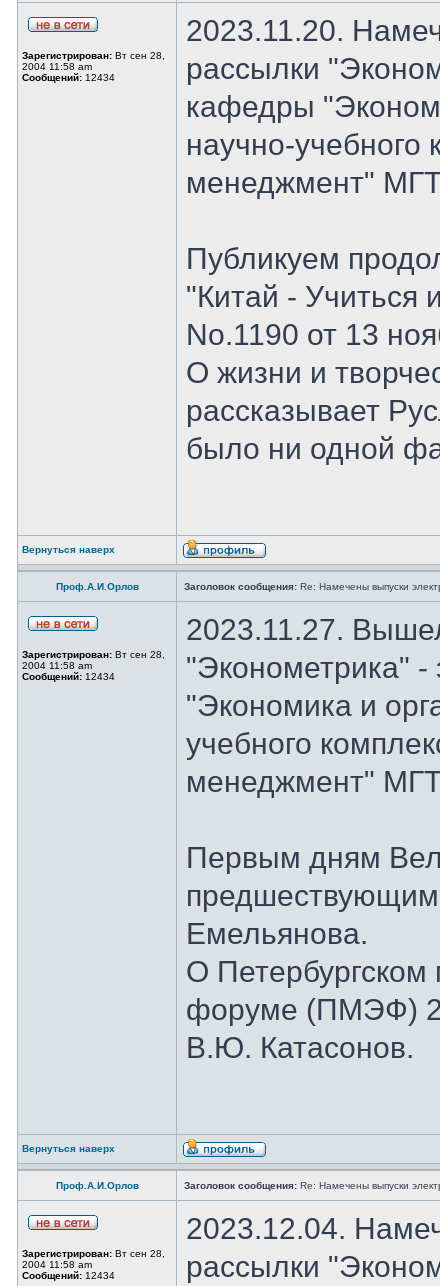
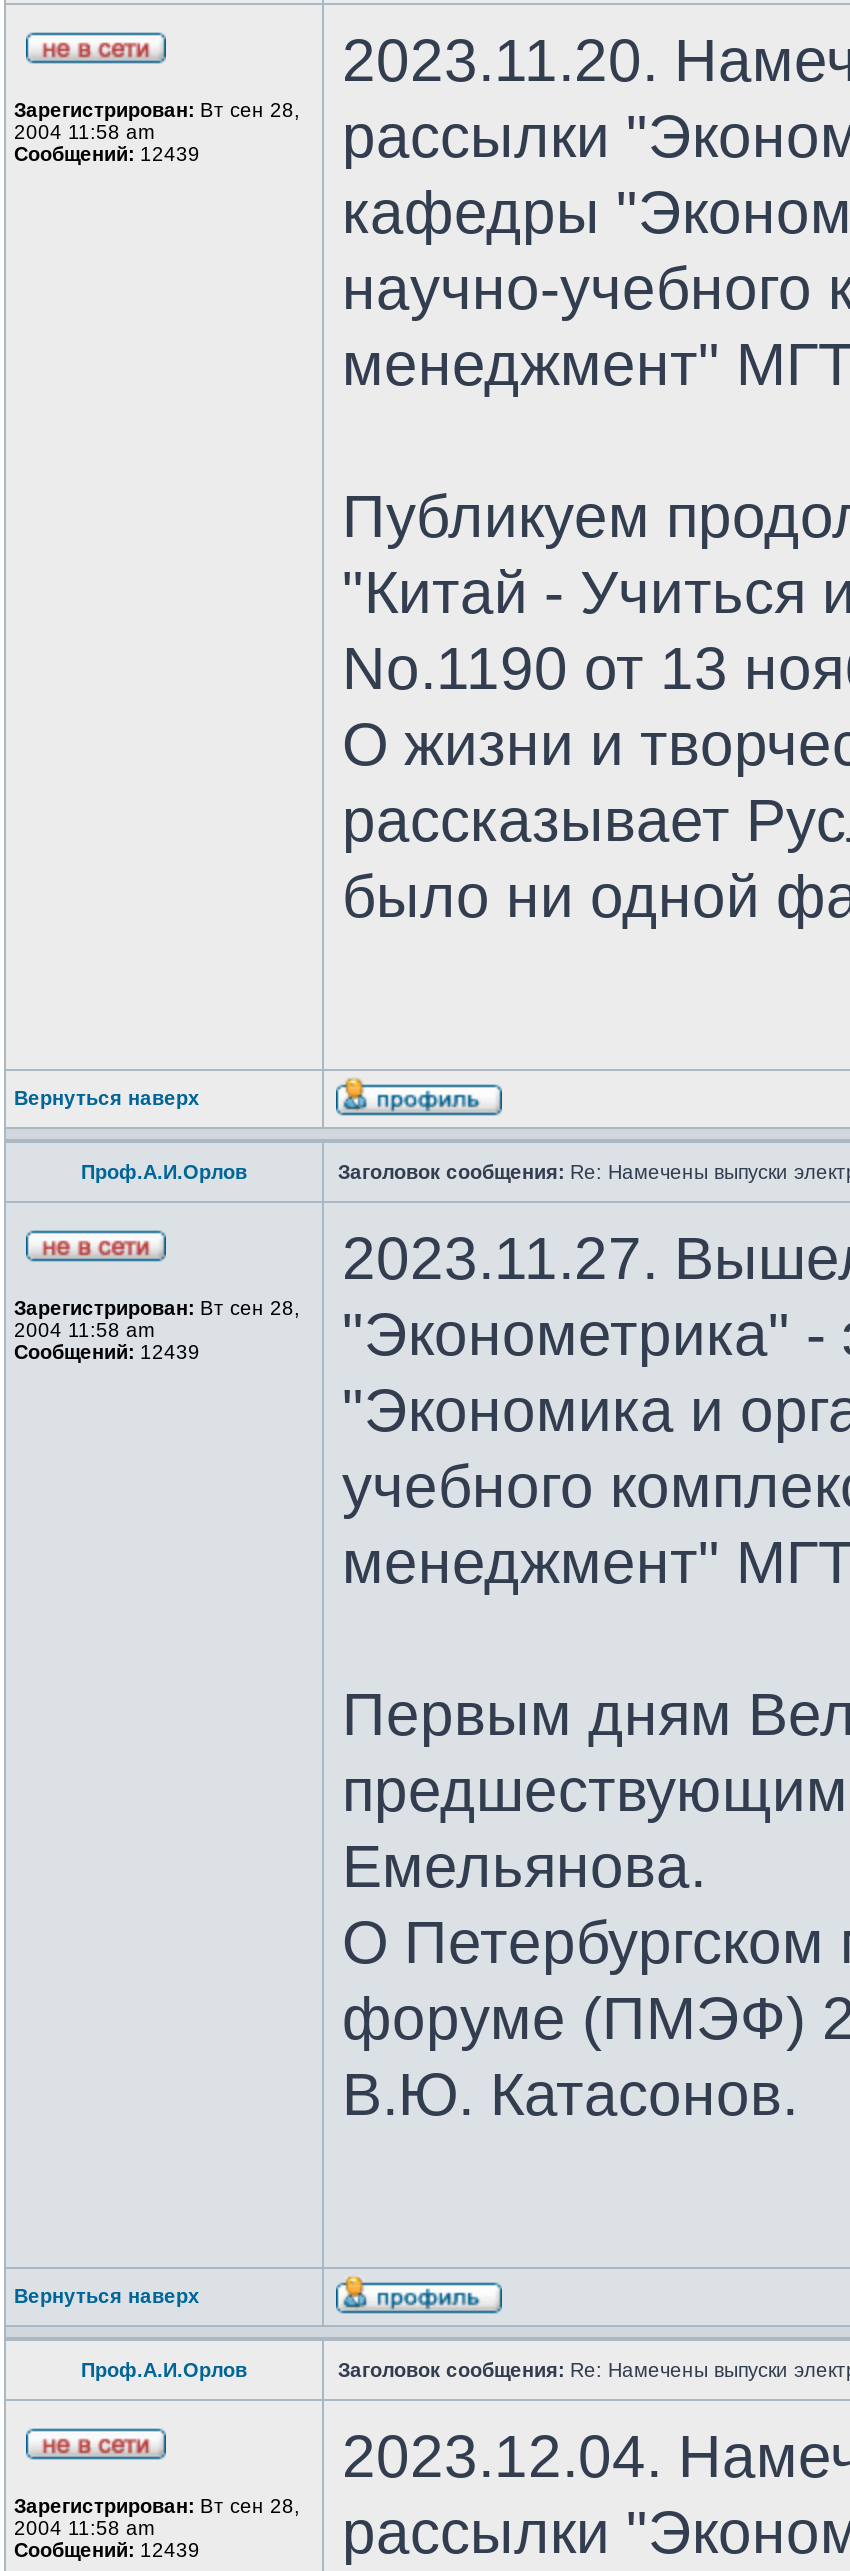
[22,72,115,83] Сообщений: 12434 -> [14,143,200,165] Сообщений: 12439
[22,671,115,682] Сообщений: 12434 -> [14,1341,200,1363] Сообщений: 12439
[22,1270,115,1281] Сообщений: 12434 -> [14,2539,200,2561] Сообщений: 12439

